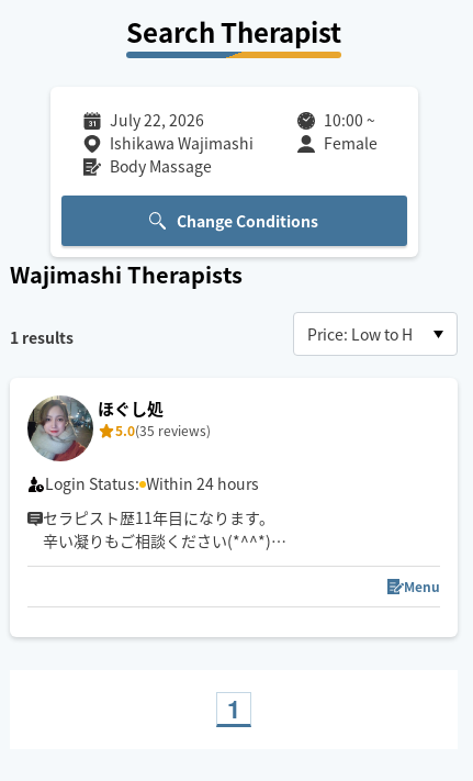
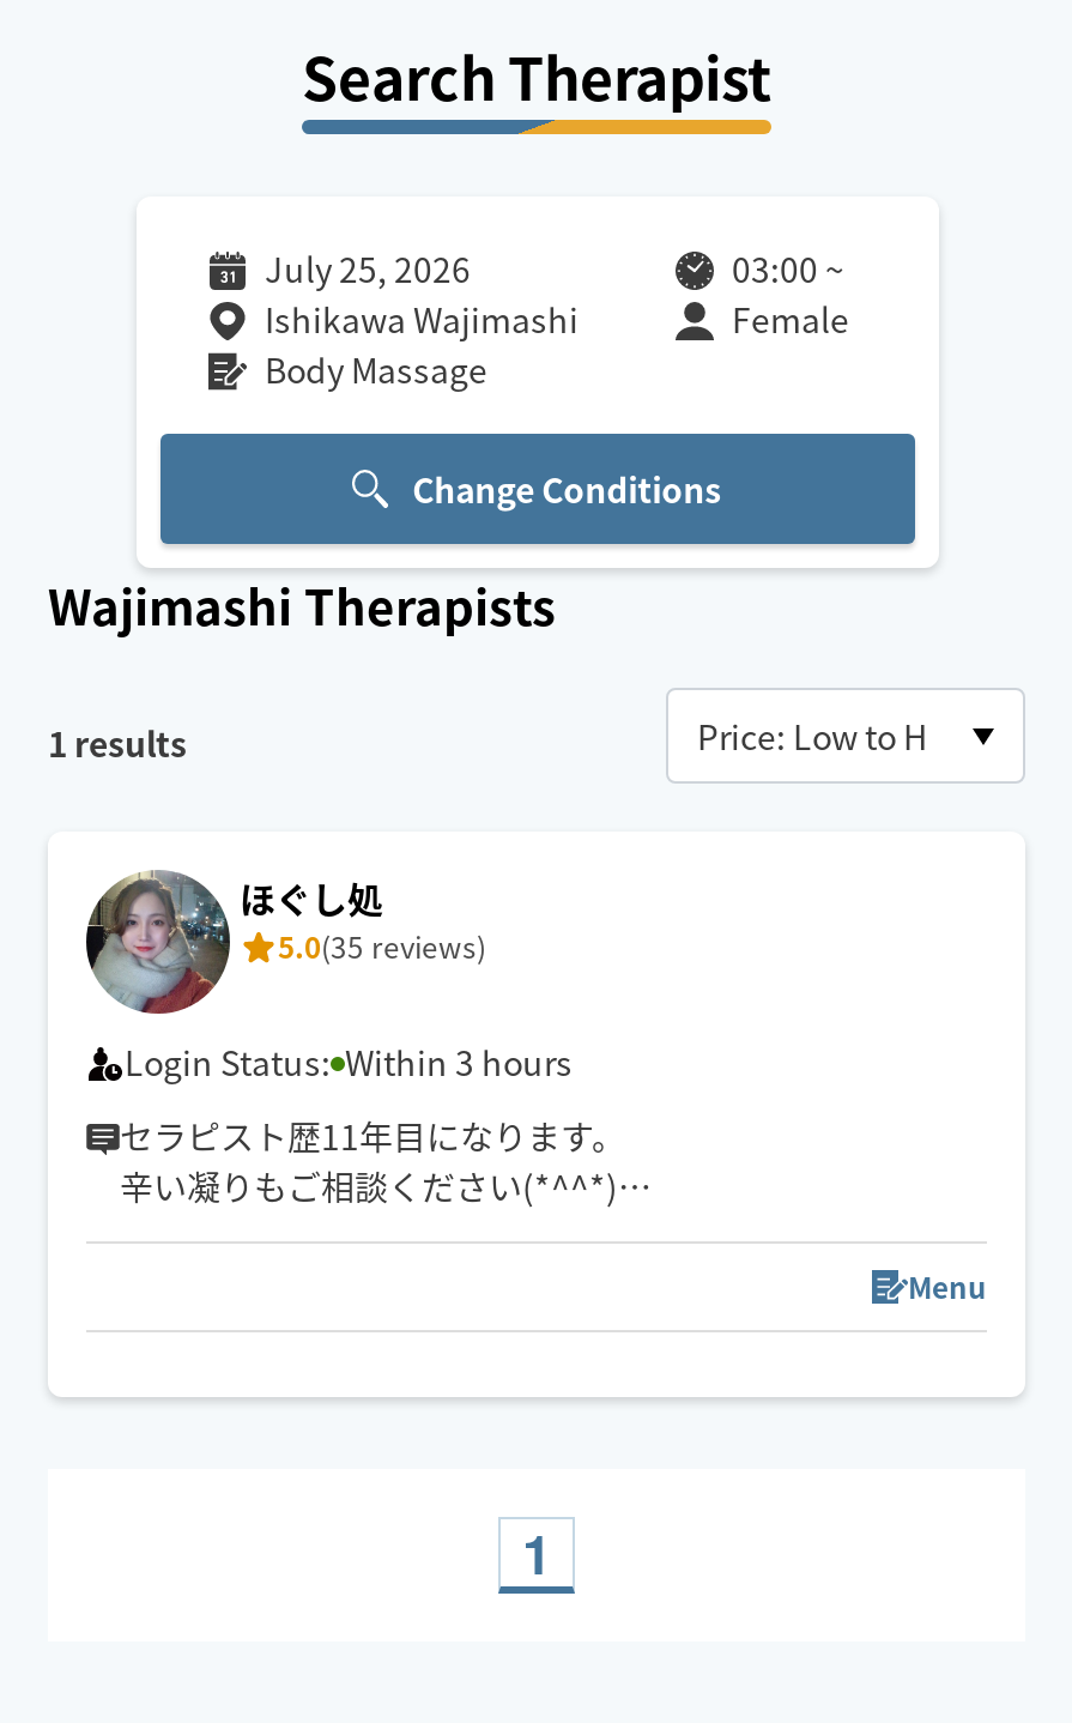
[109,109,204,131] July 22, 2026 -> [265,244,471,292] July 25, 2026
[323,109,375,131] 10:00 ~ -> [732,244,844,292] 03:00 ~
[45,472,259,494] Login Status: Within 24 hours -> [125,1038,573,1086] Login Status: Within 3 hours

